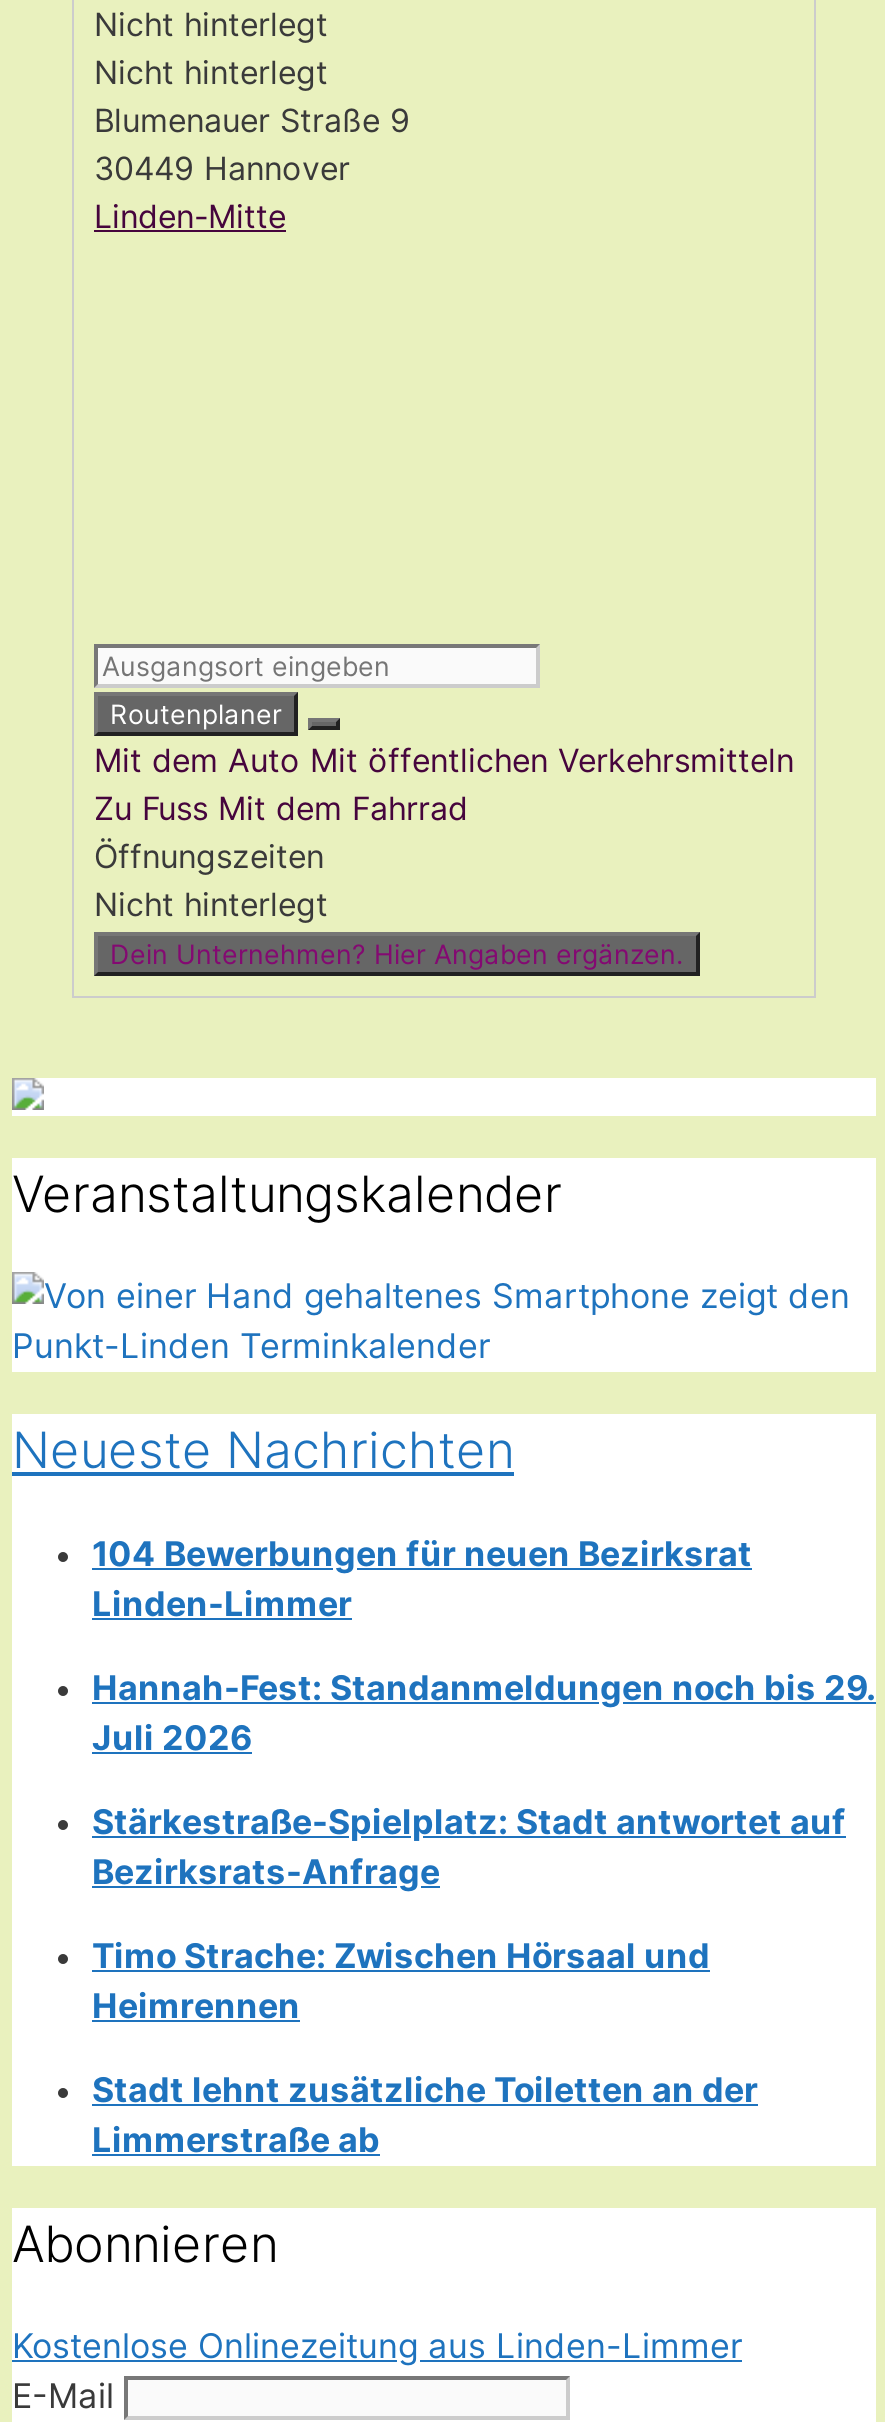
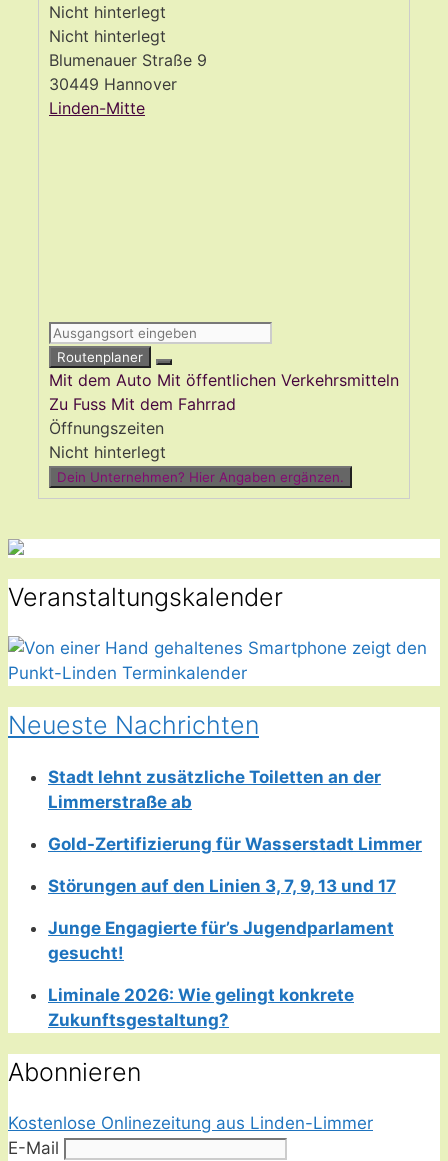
[92,1534,876,2026] 104 Bewerbungen für neuen Bezirksrat | Linden-Limmer | Hannah-Fest: Standanmeldungen noch bis 29. | Juli 2026 | Stärkestraße-Spielplatz: Stadt antwortet auf | Bezirksrats-Anfrage | Timo Strache: Zwischen Hörsaal und | Heimrennen -> none
moved [92,2070,758,2160] -> [48,767,381,812]: Stadt lehnt zusätzliche Toiletten an der | Limmerstraße ab
none -> [48,834,422,1030] Gold-Zertifizierung für Wasserstadt Limmer | Störungen auf den Linien 3, 7, 9, 13 und 17 | Junge Engagierte für’s Jugendparlament | gesucht! | Liminale 2026: Wie gelingt konkrete | Zukunftsgestaltung?

